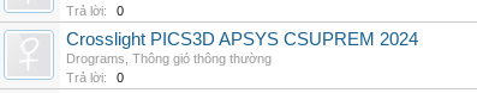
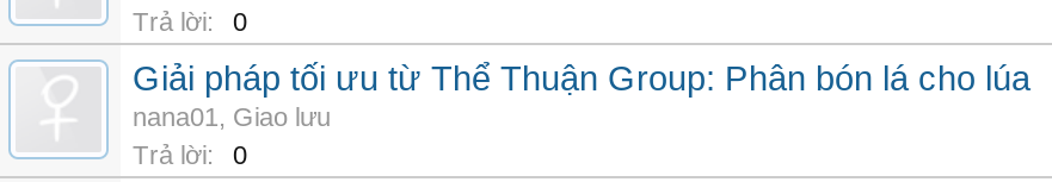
[66,30,418,66] Crosslight PICS3D APSYS CSUPREM 2024 | Drograms, Thông gió thông thường -> [133,59,1031,131] Giải pháp tối ưu từ Thể Thuận Group: Phân bón lá cho lúa | nana01, Giao lưu

